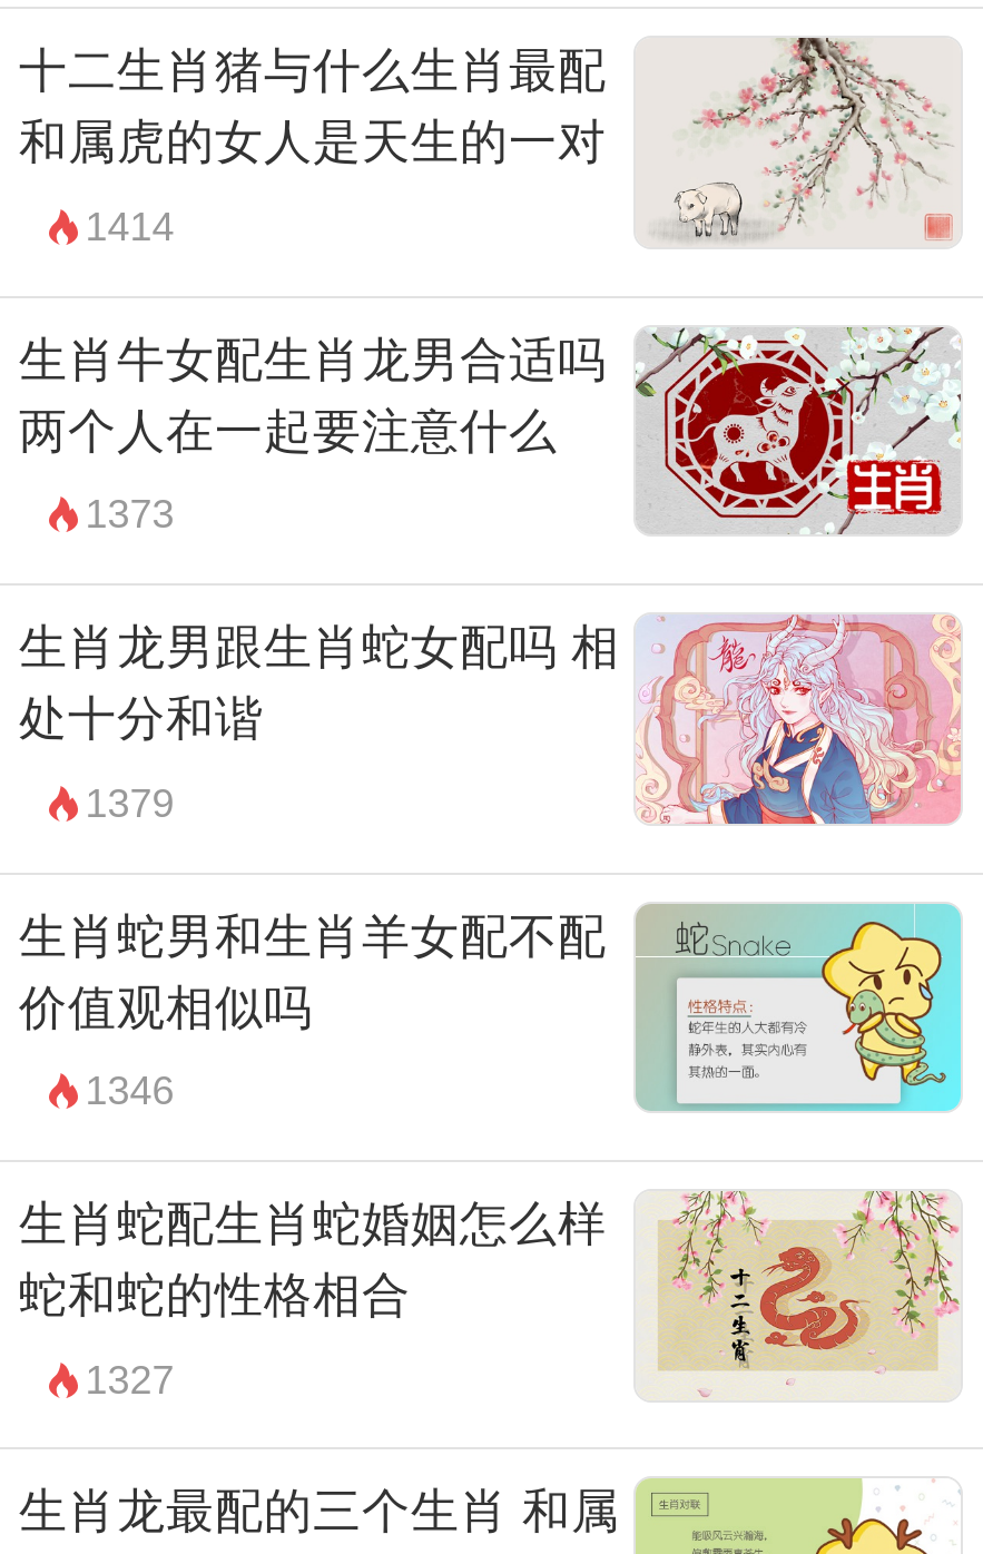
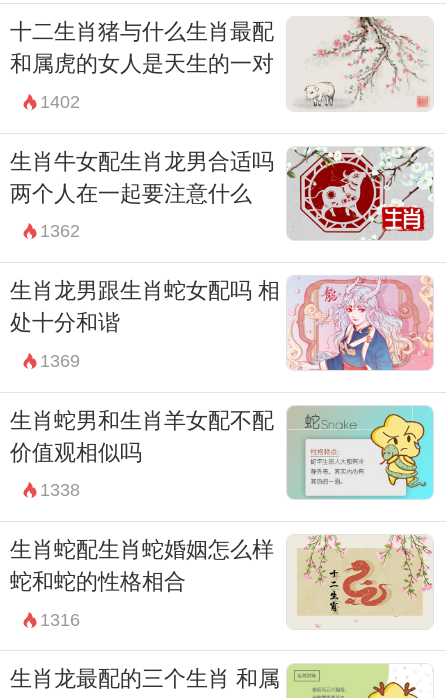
[85,205,174,249] 1414 -> [40,92,80,112] 1402
[85,493,174,537] 1373 -> [40,221,80,241] 1362
[85,781,174,825] 1379 -> [40,351,80,371] 1369
[85,1069,174,1113] 1346 -> [40,480,80,500] 1338
[85,1357,174,1401] 1327 -> [40,609,80,629] 1316

